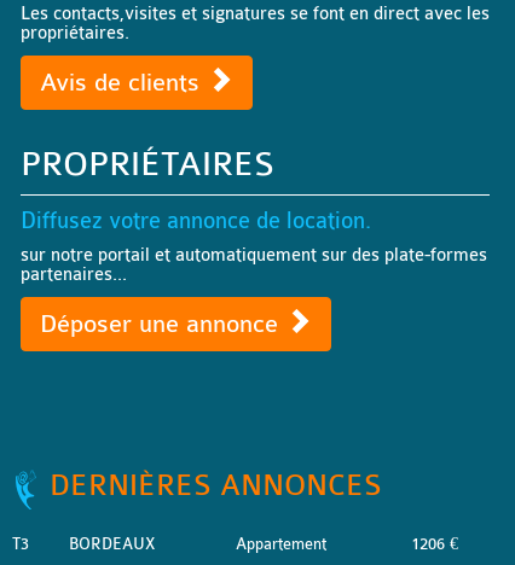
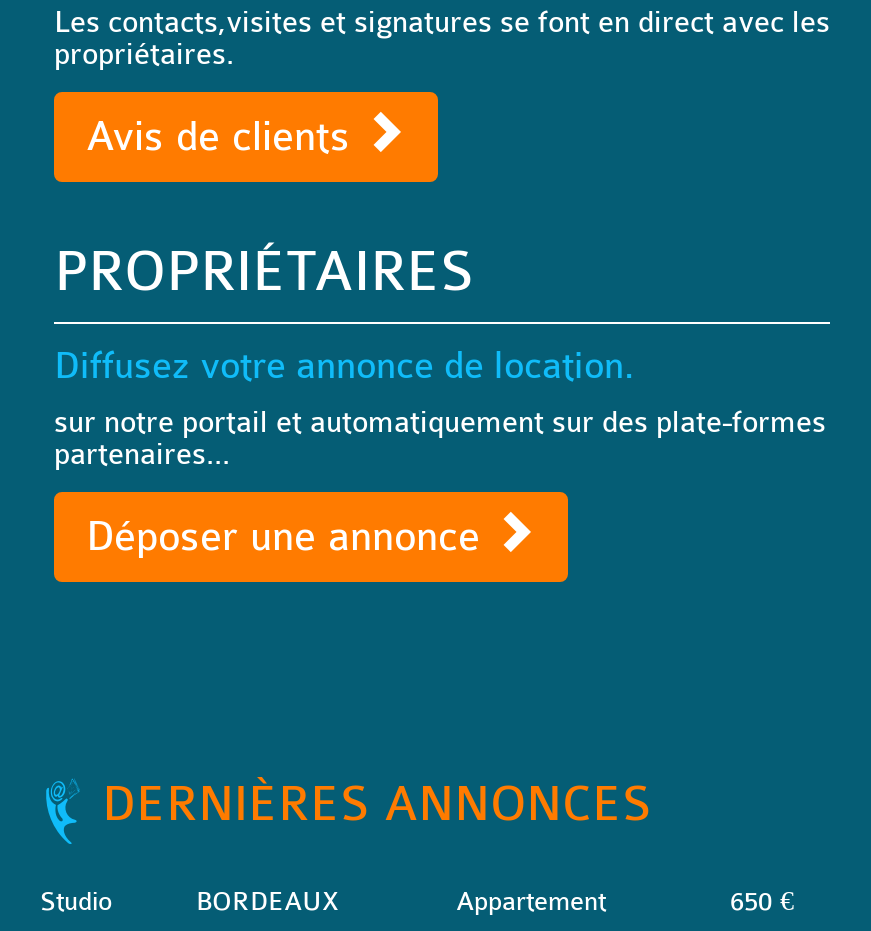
[12,535,29,553] T3 -> [40,886,112,916] Studio
[411,535,458,553] 1206 € -> [730,886,794,916] 650 €

